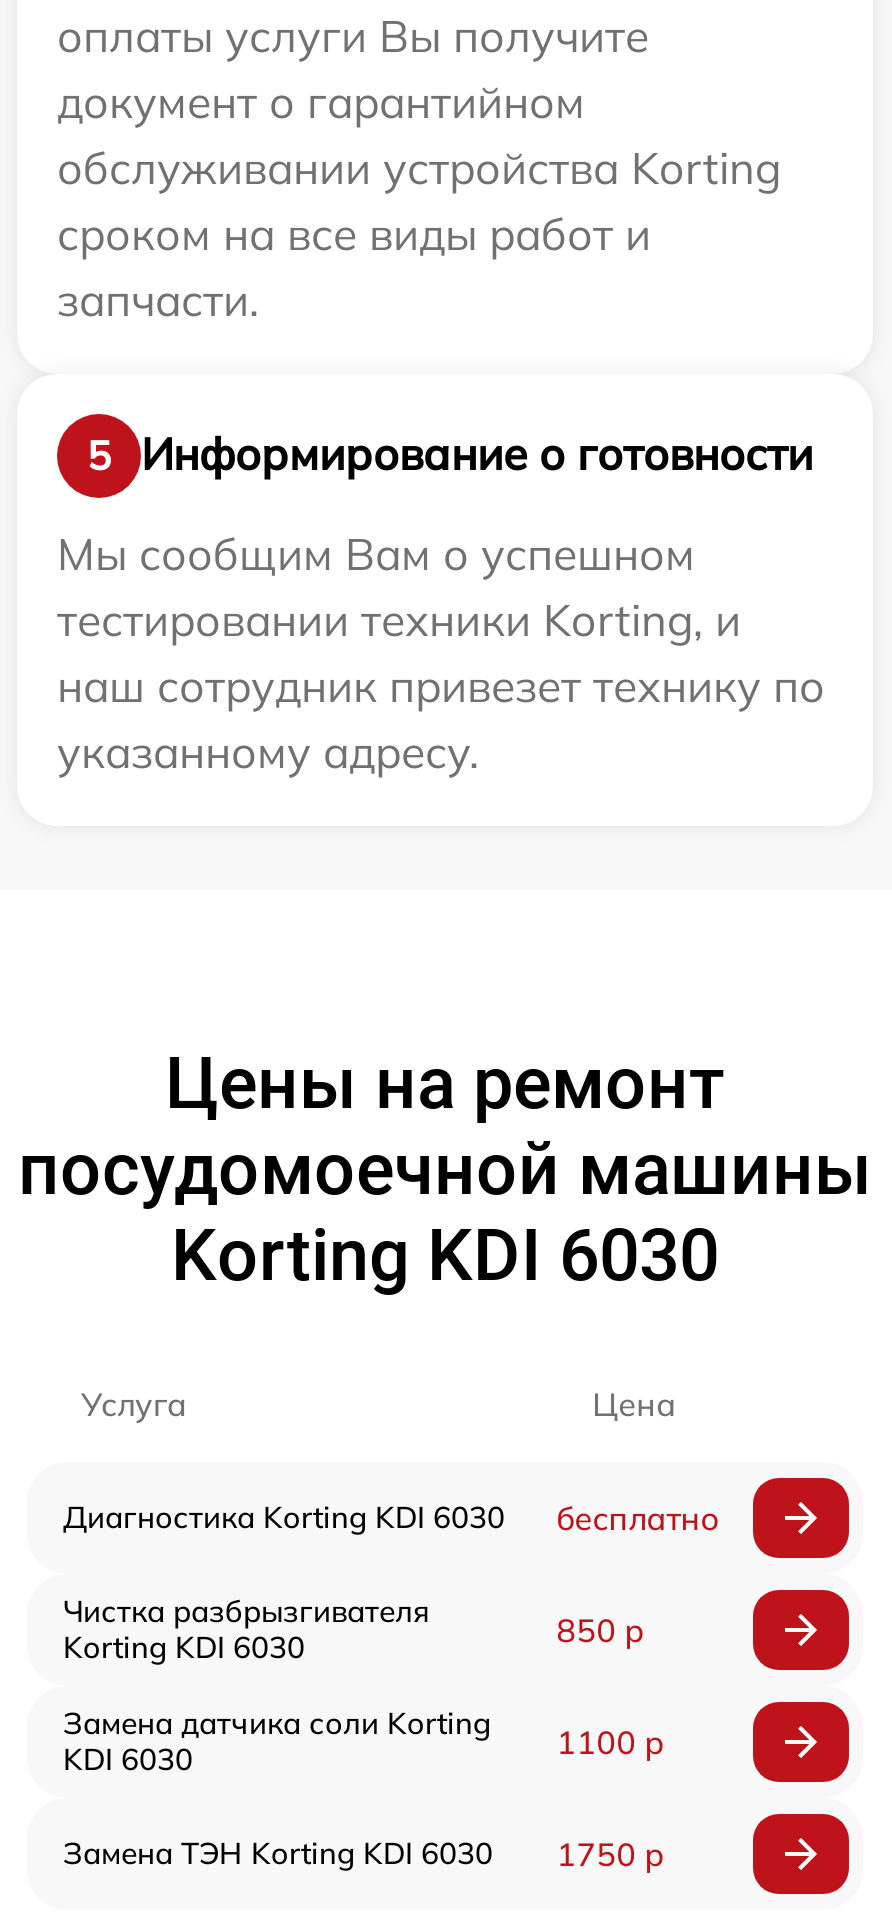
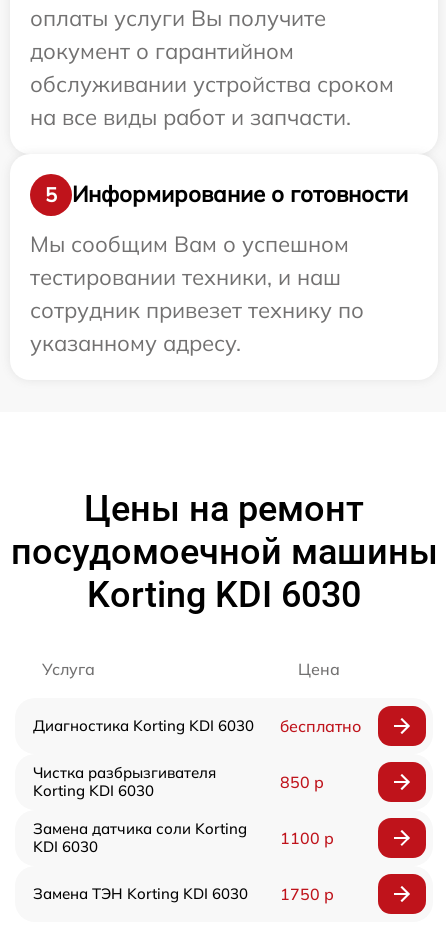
[57,140,781,328] обслуживании устройства Korting | сроком на все виды работ и | запчасти. -> [30,70,394,131] обслуживании устройства сроком | на все виды работ и запчасти.
[57,592,825,714] тестировании техники Korting, и | наш сотрудник привезет технику по -> [30,263,364,324] тестировании техники, и наш | сотрудник привезет технику по

